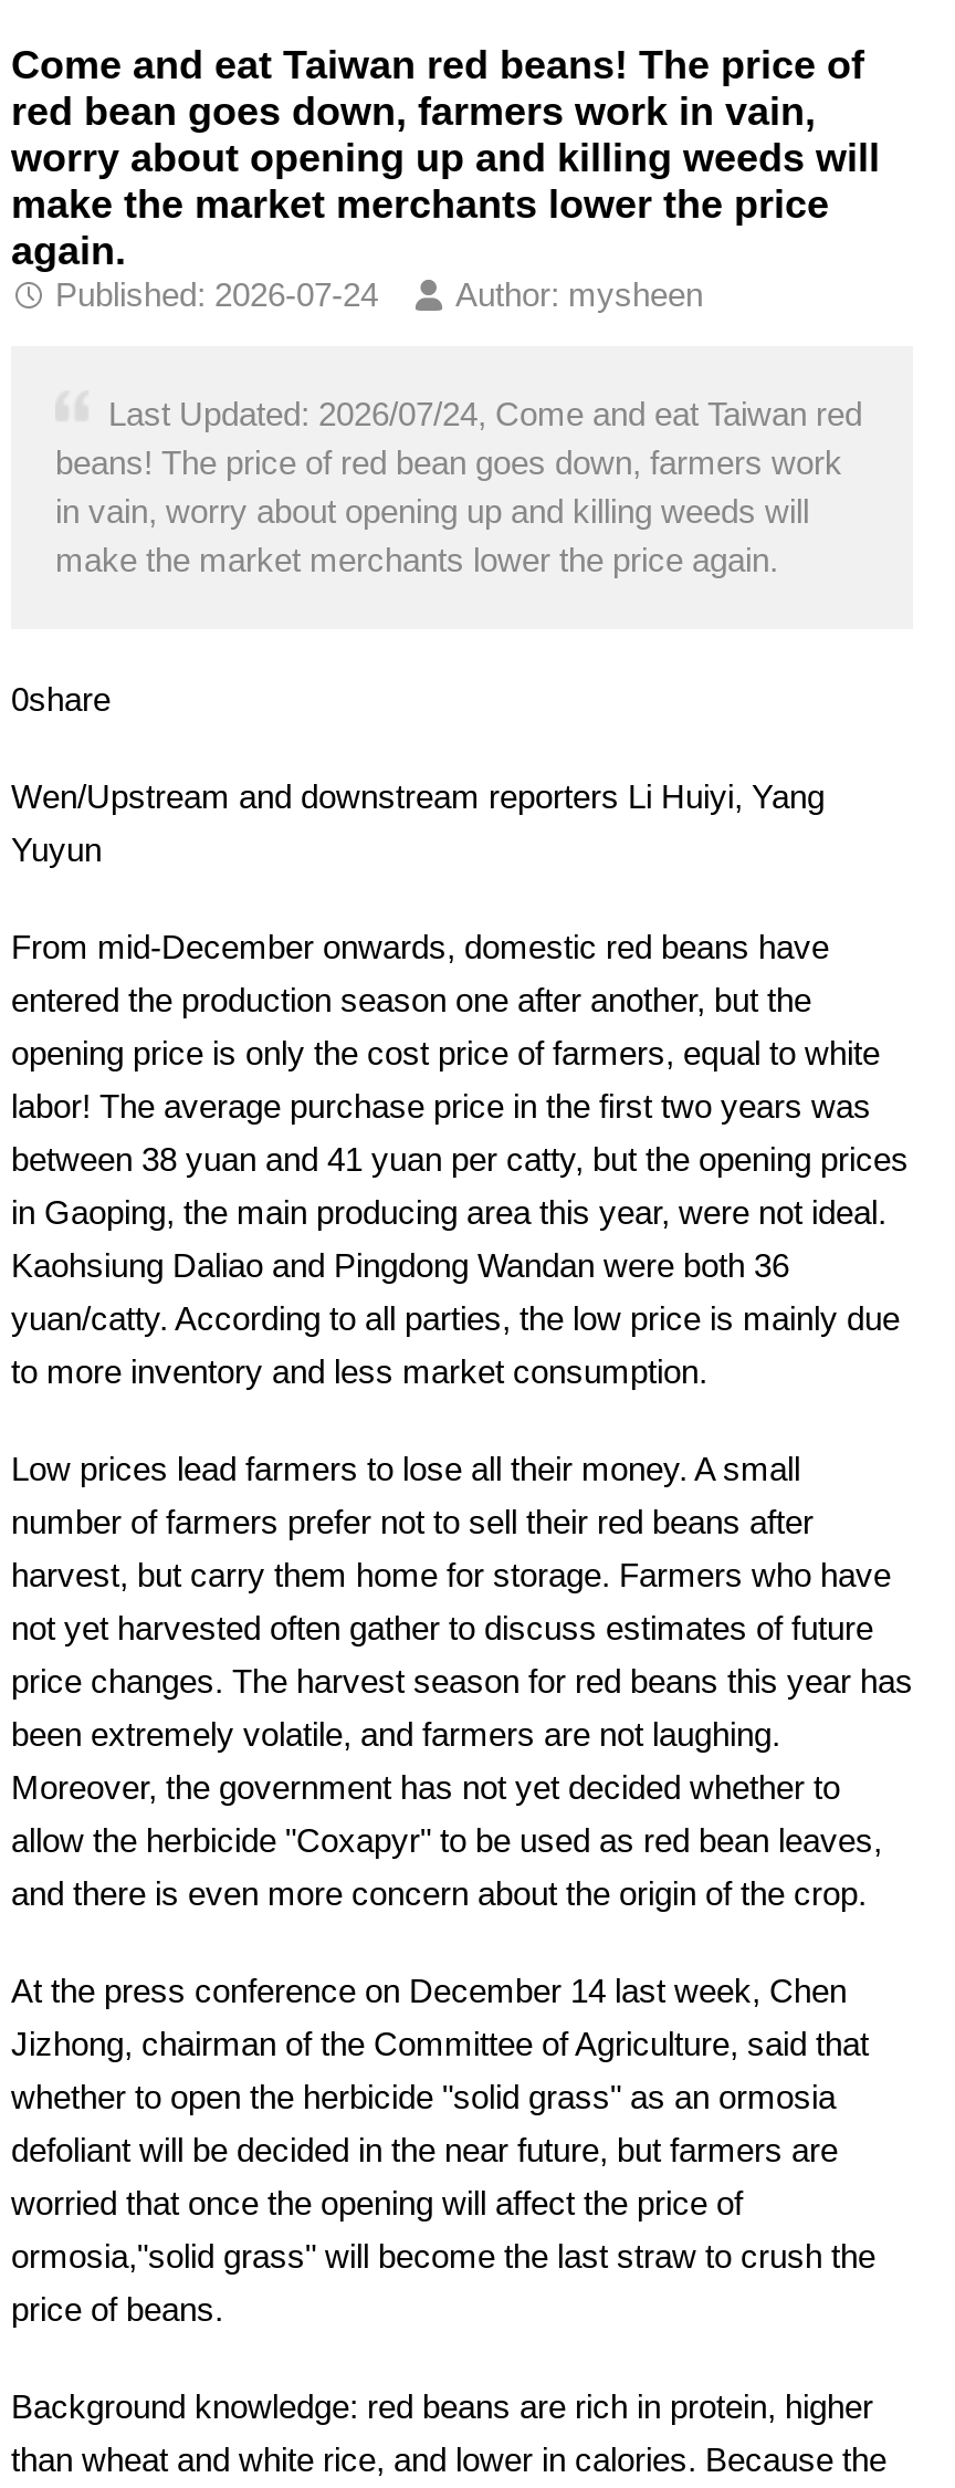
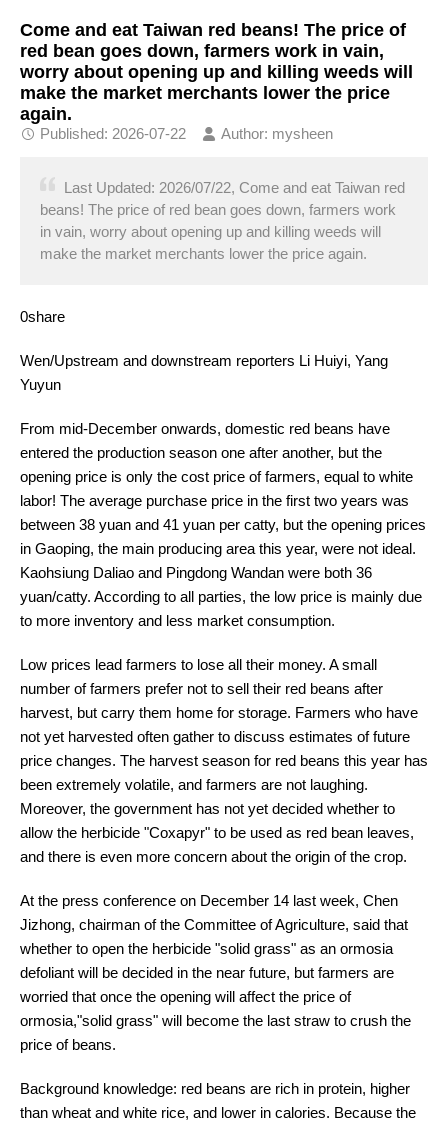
[55,275,378,313] Published: 2026-07-24 -> [40,125,186,142] Published: 2026-07-22
[108,395,862,432] Last Updated: 2026/07/24, Come and eat Taiwan red -> [64,179,405,196] Last Updated: 2026/07/22, Come and eat Taiwan red

